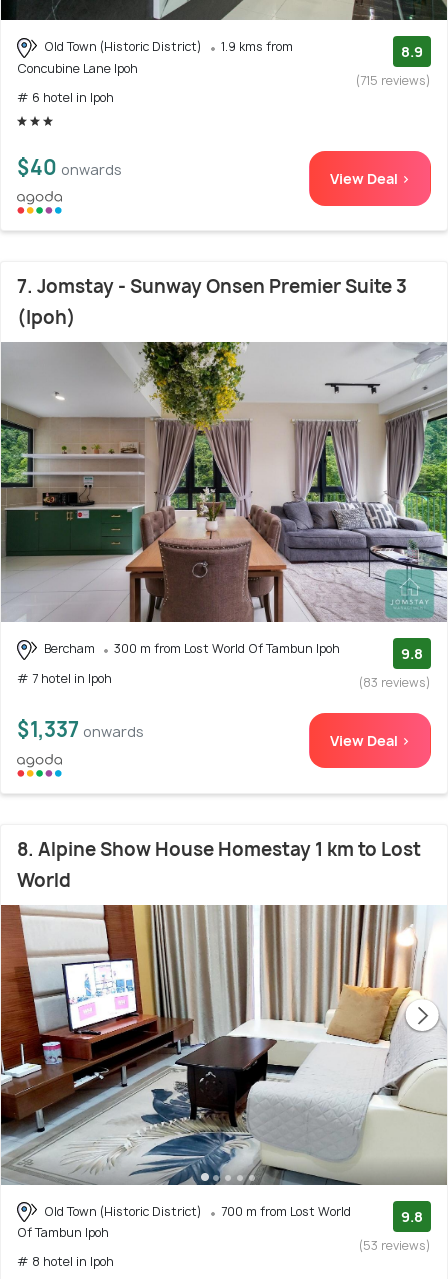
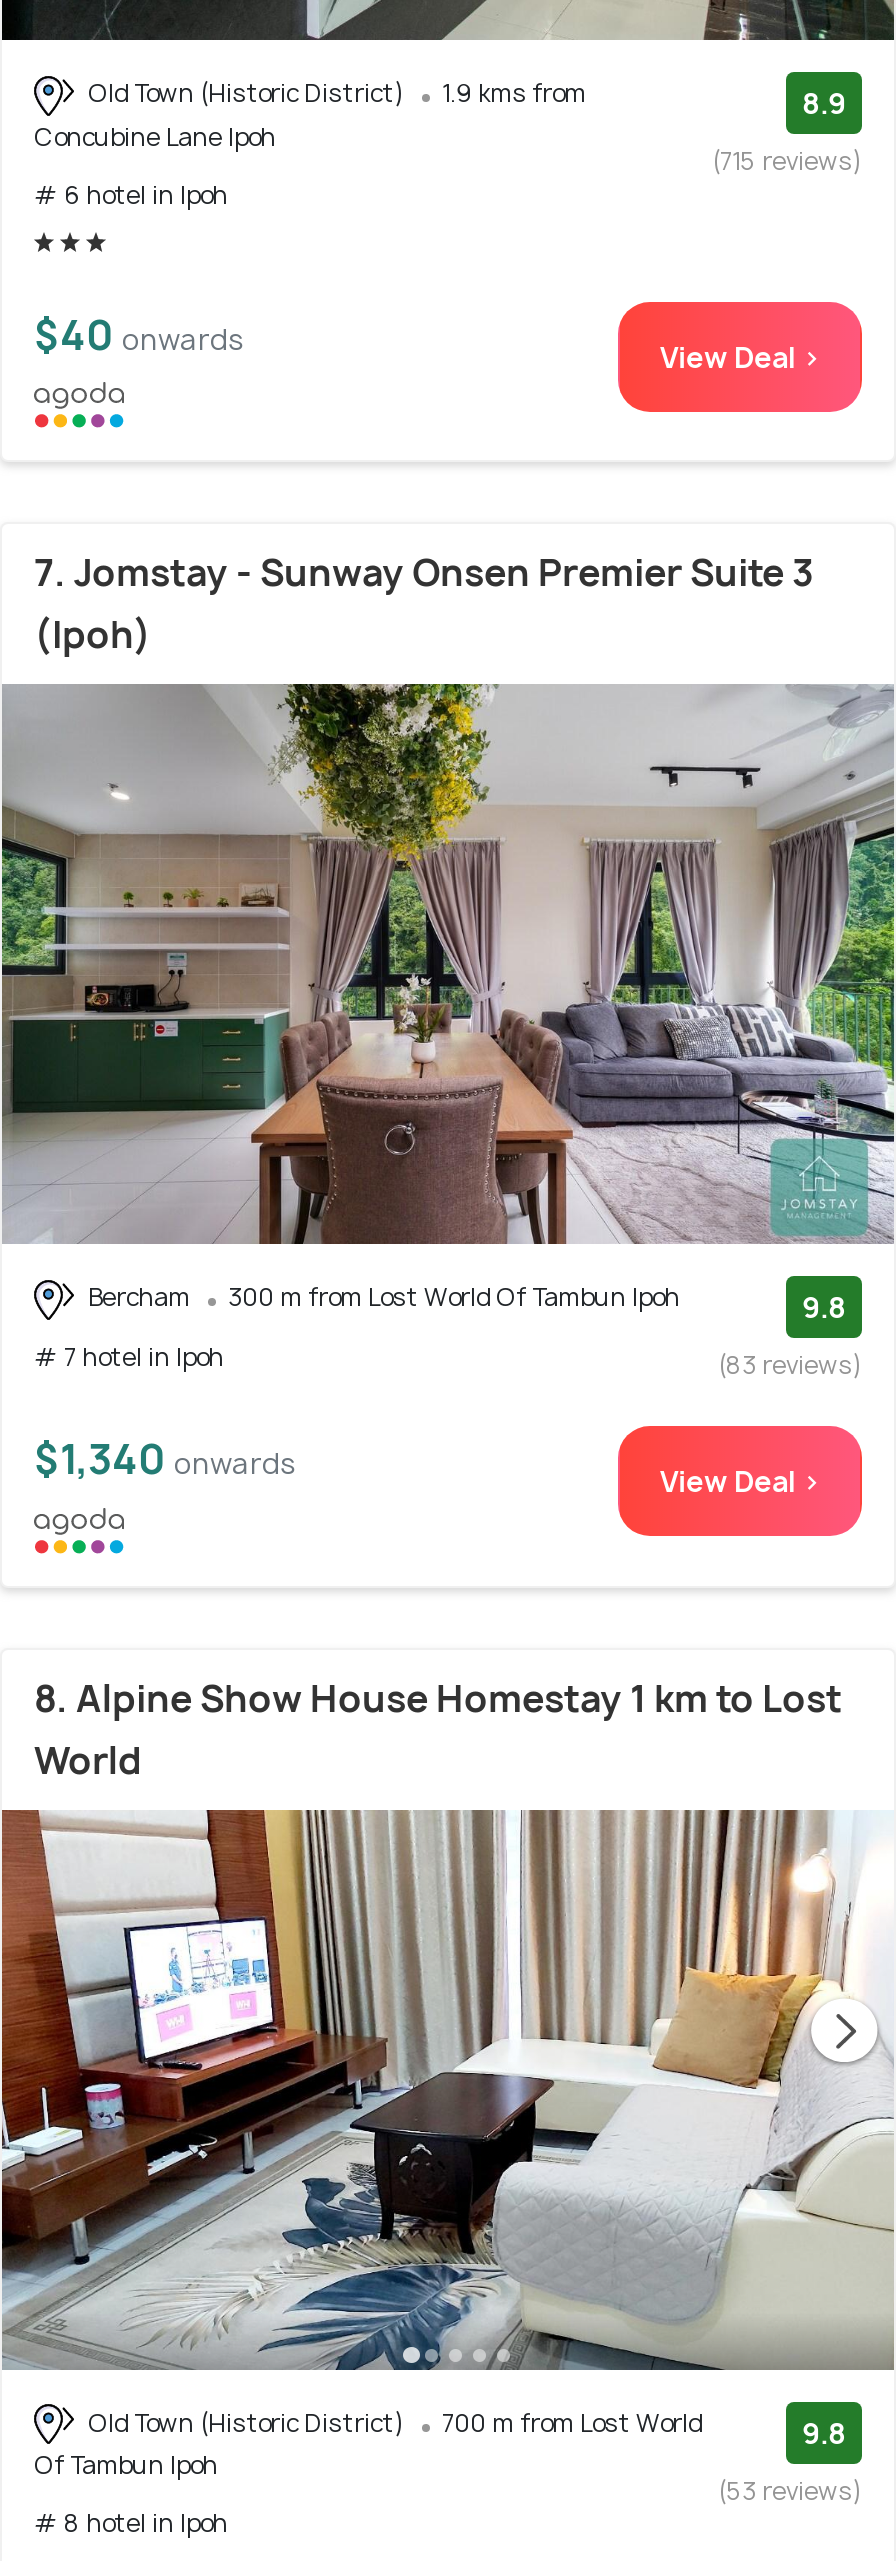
[17,716,144,743] $1,337 onwards -> [34,1432,296,1486] $1,340 onwards

